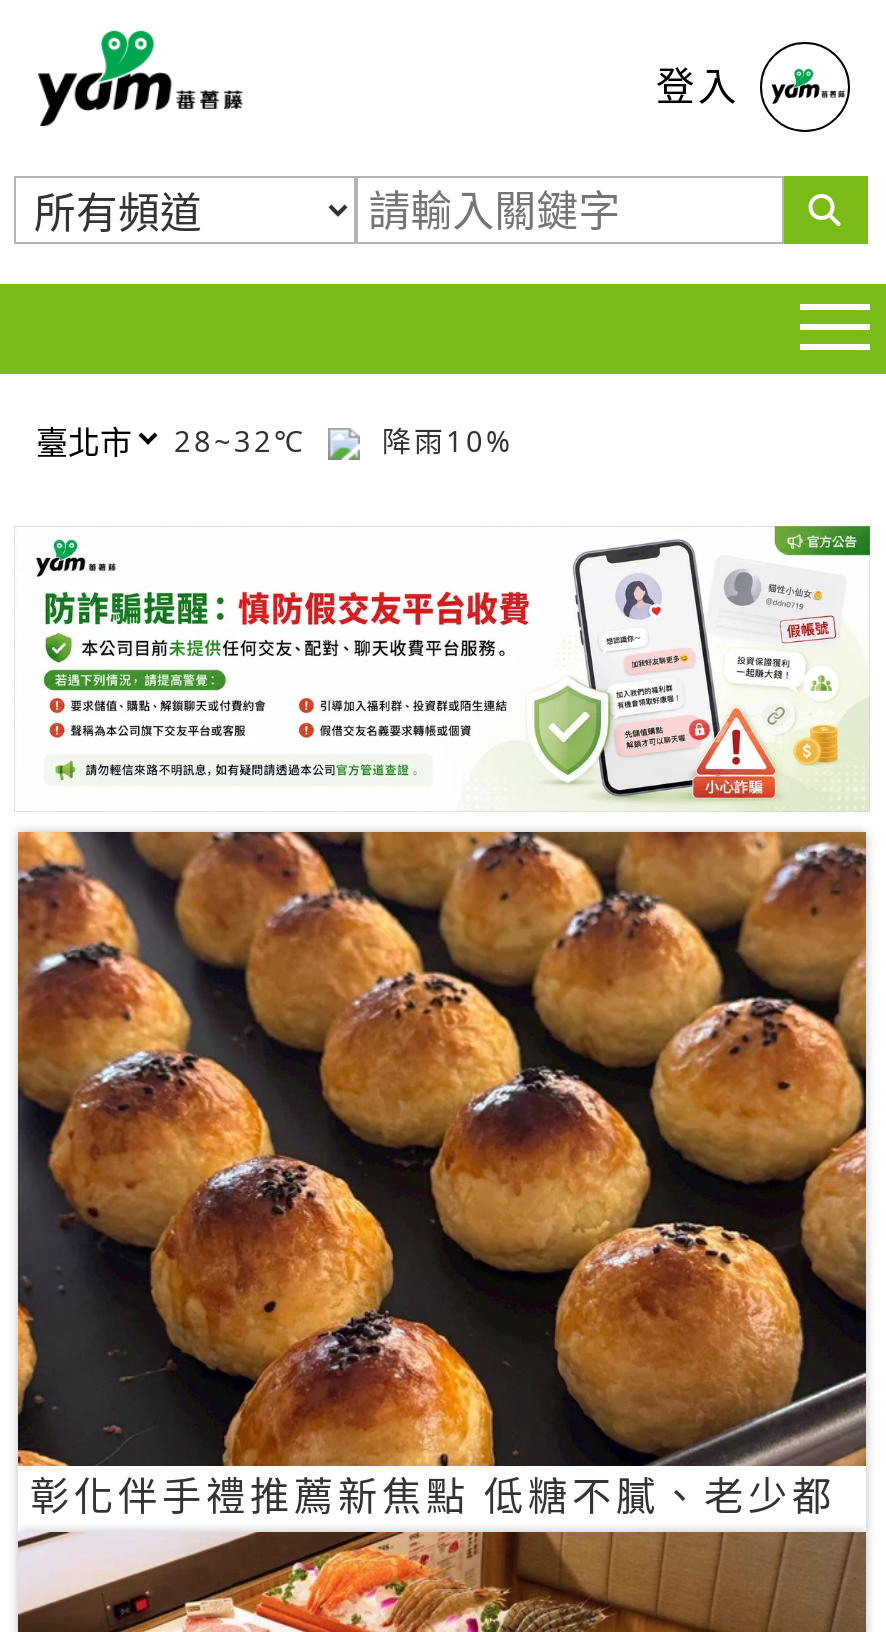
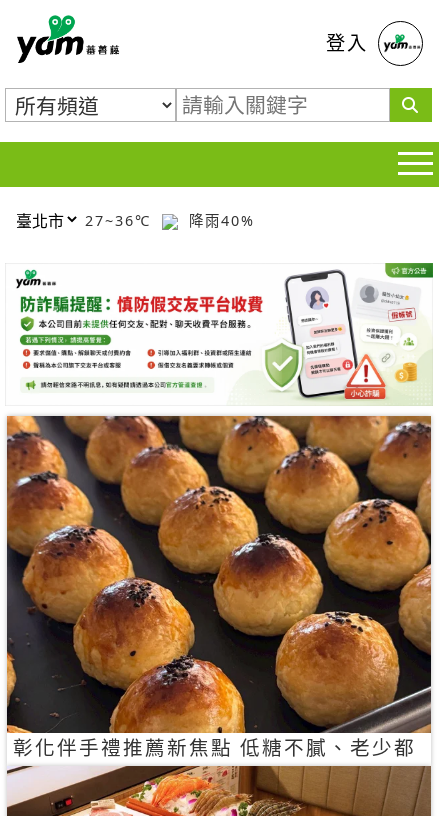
[174,421,318,459] 28~32℃ -> [85,210,157,229] 27~36℃
[370,421,514,459] 降雨10% -> [183,210,255,229] 降雨40%

